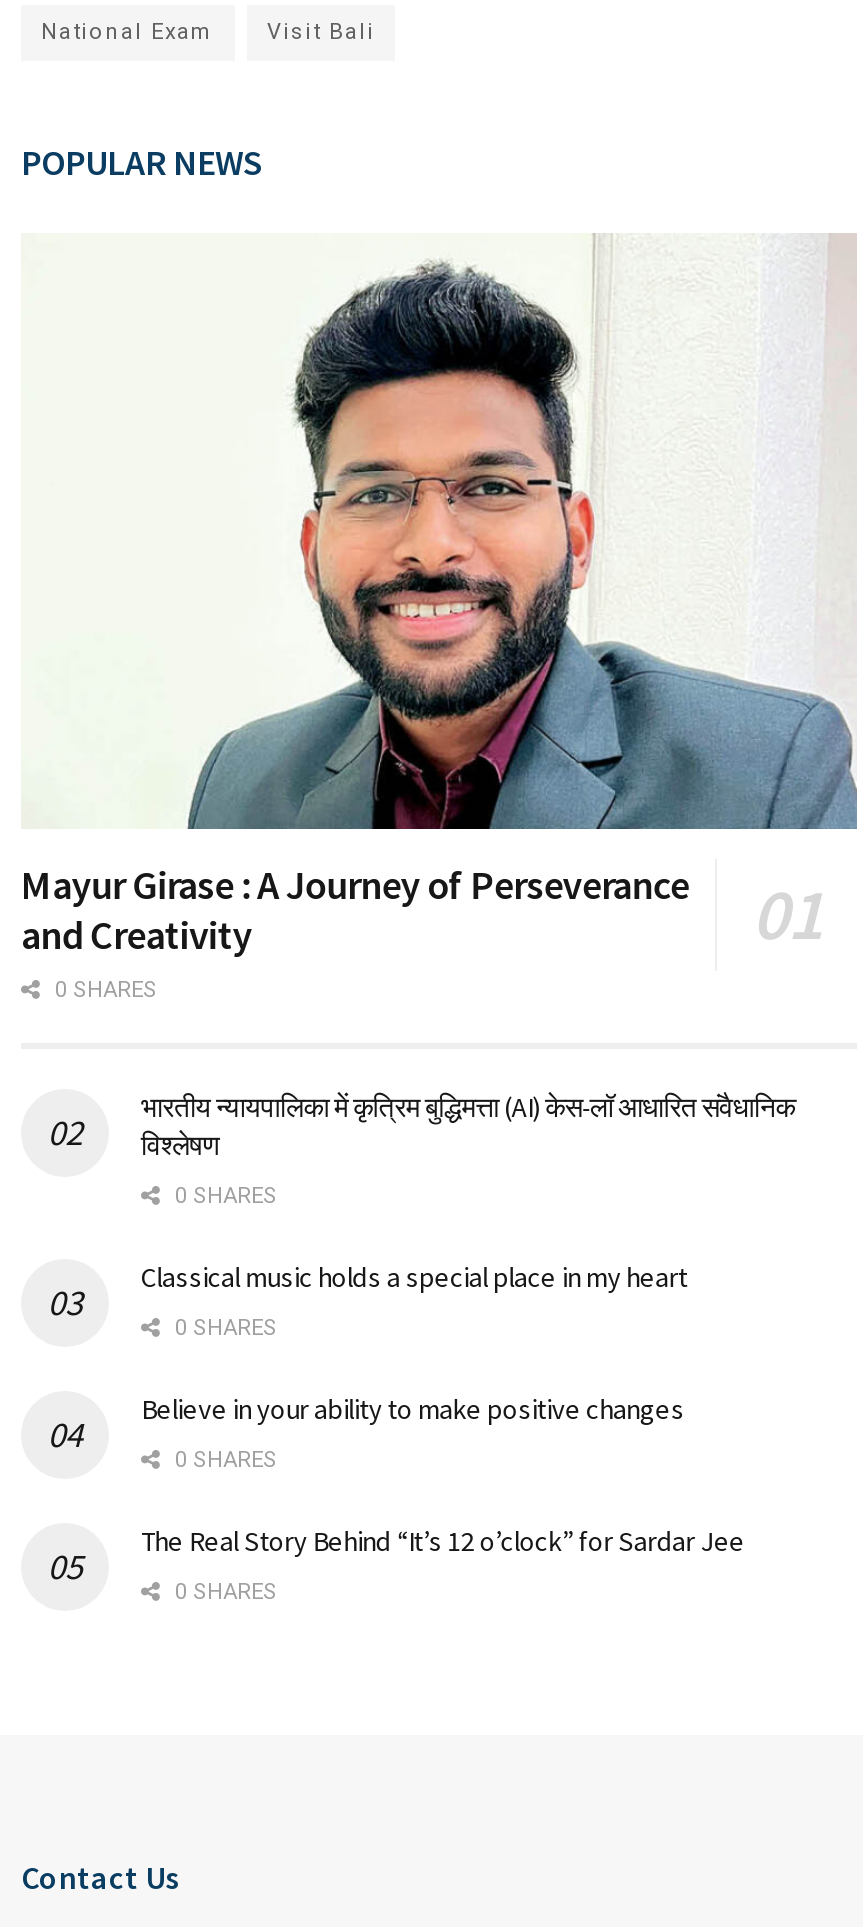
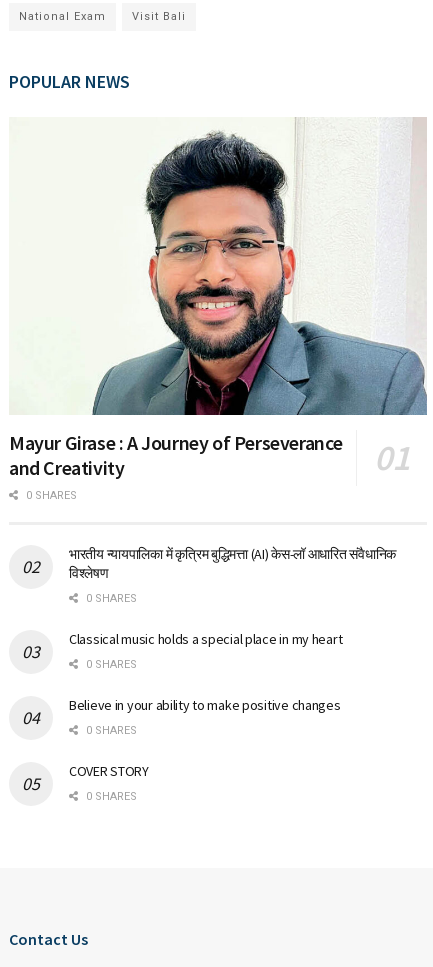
[141,1524,745,1560] The Real Story Behind “It’s 12 o’clock” for Sardar Jee -> [69,762,149,780] COVER STORY

